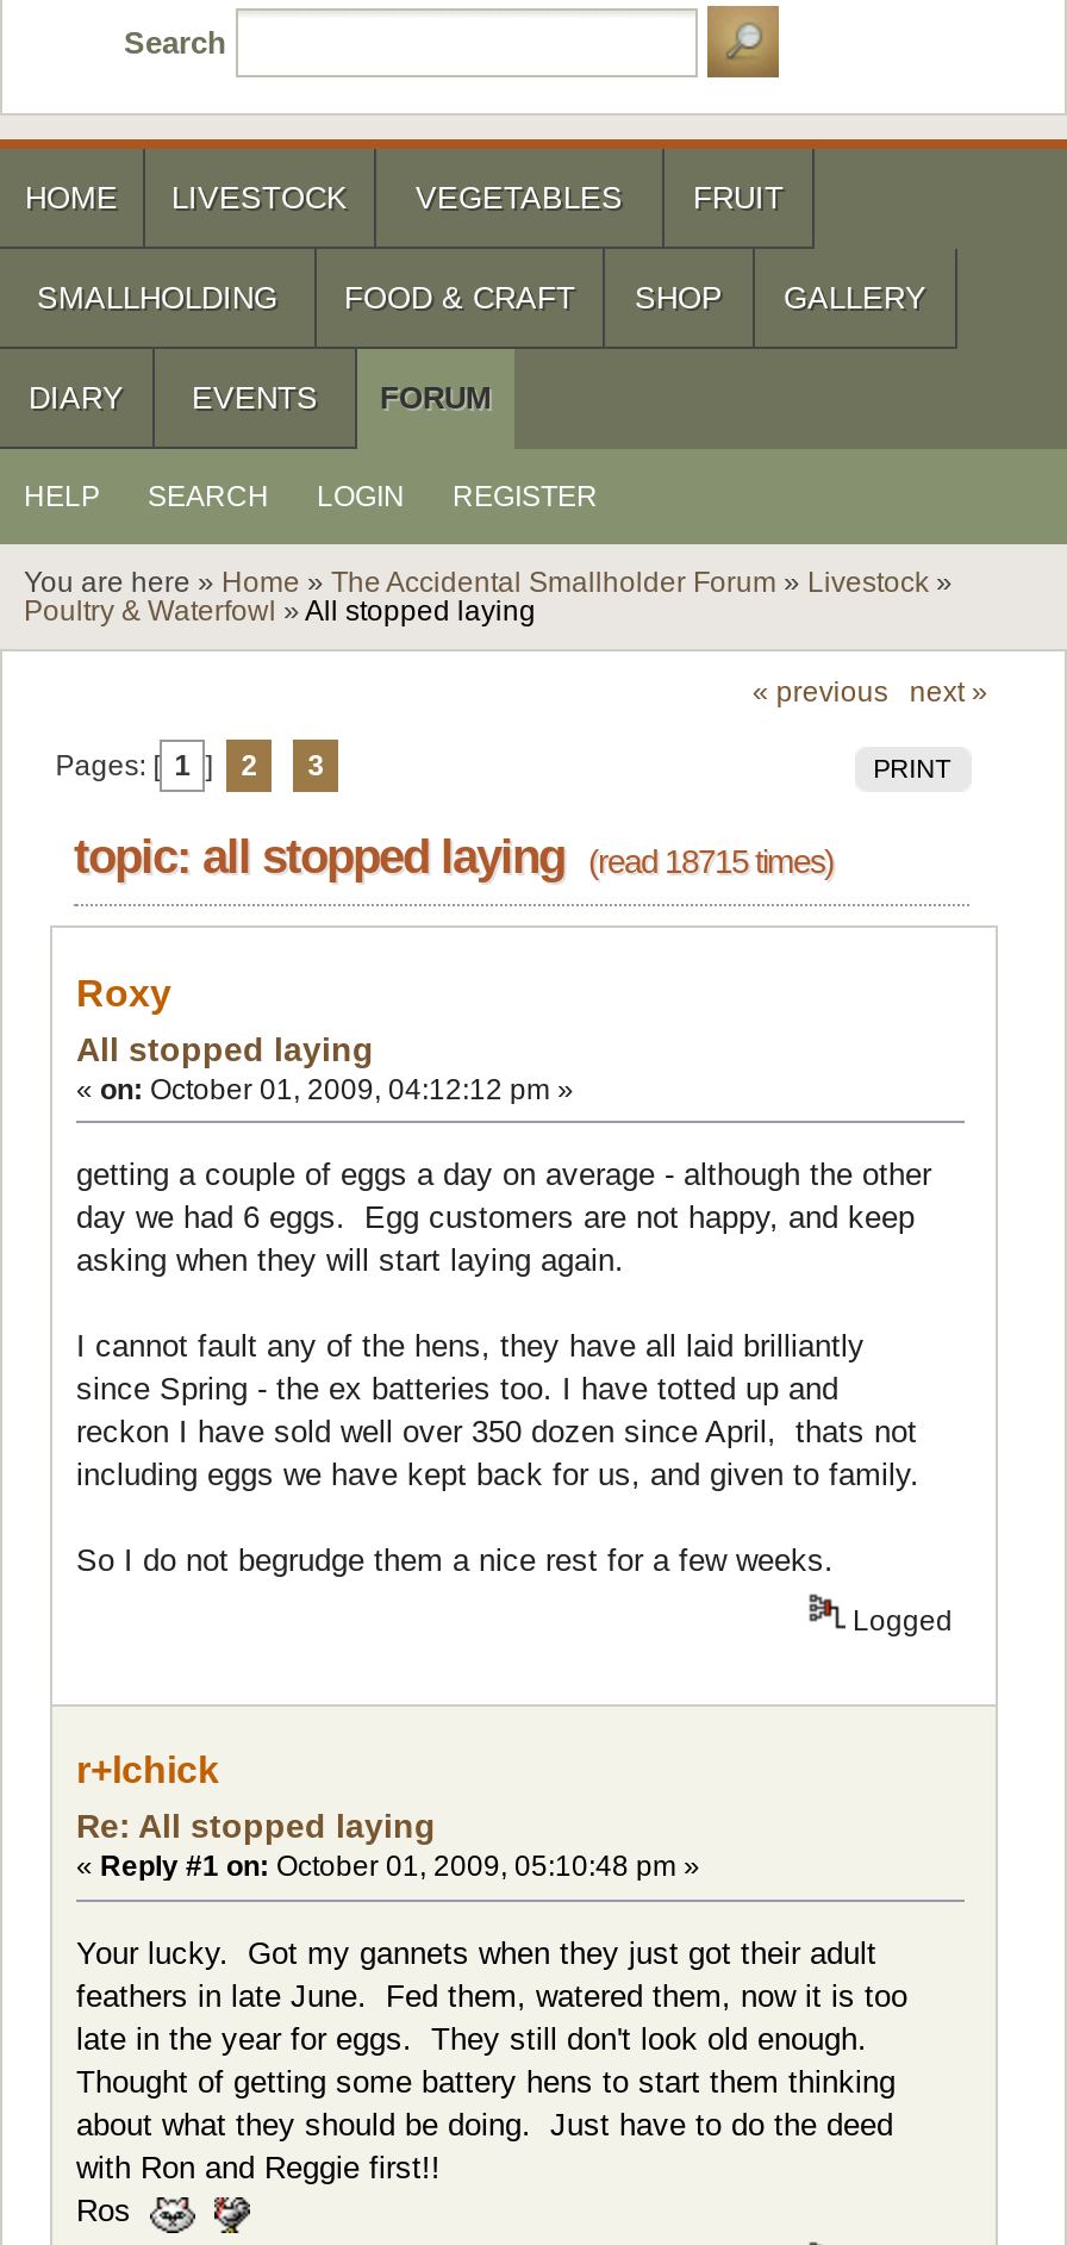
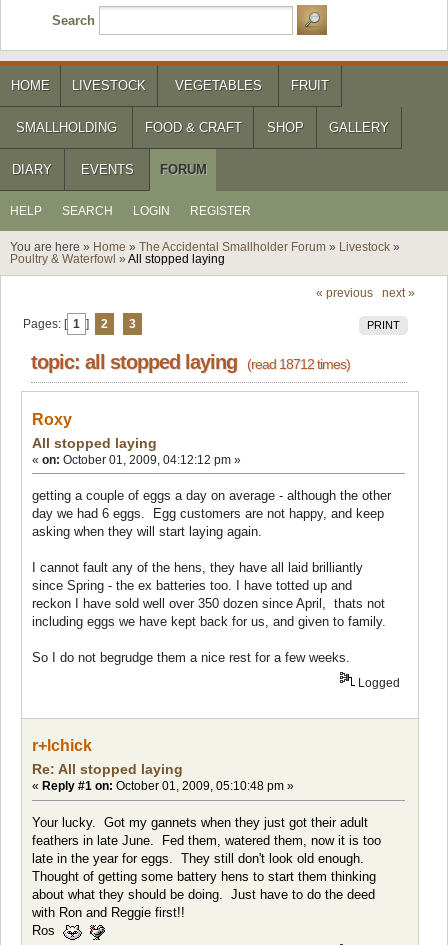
[74,831,834,883] topic: all stopped laying (read 18715 times) -> [31,351,350,373] topic: all stopped laying (read 18712 times)

